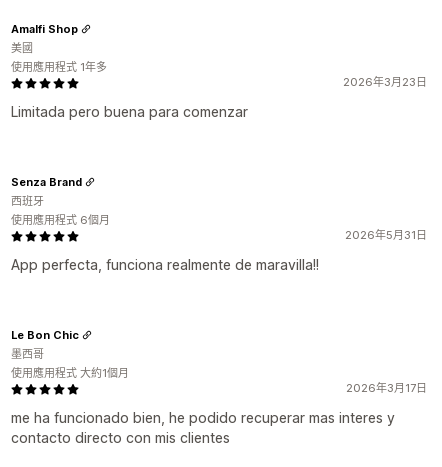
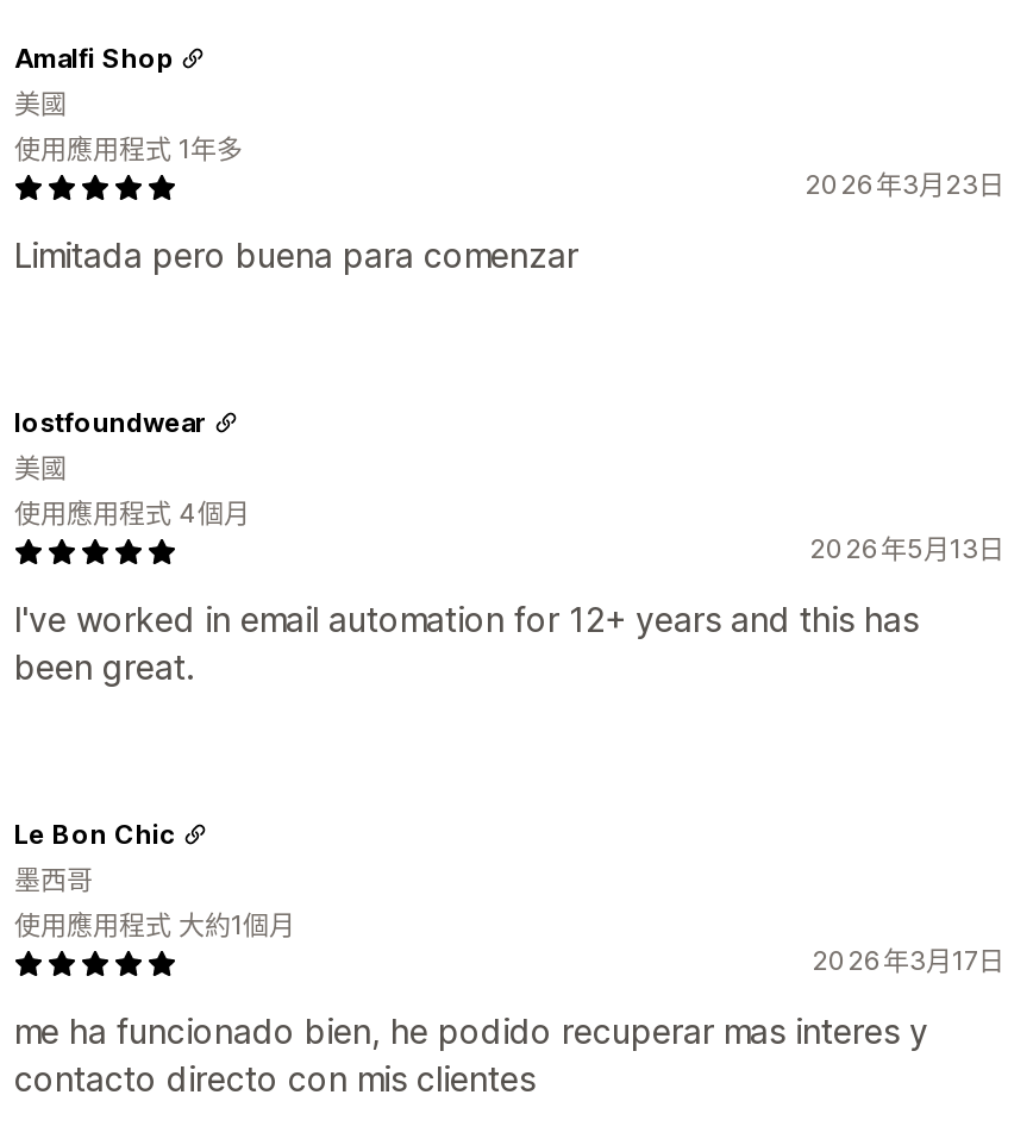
[11,174,110,227] Senza Brand | 西班牙 | 使用應用程式 6個月 -> [14,405,250,530] lostfoundwear | 美國 | 使用應用程式 4個月
[345,228,427,242] 2026年5月31日 -> [809,532,1004,565] 2026年5月13日
[11,256,319,273] App perfecta, funciona realmente de maravilla!! -> [14,599,919,687] I've worked in email automation for 12+ years and this has | been great.

